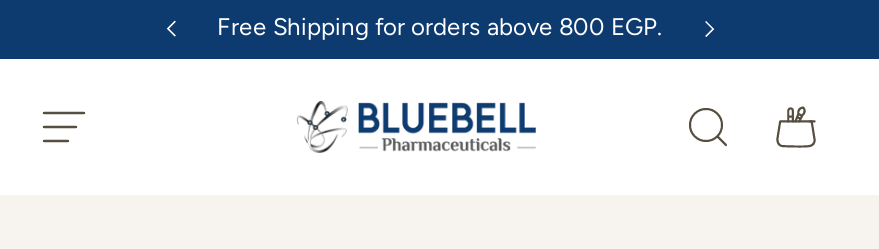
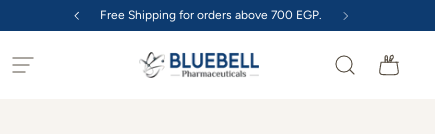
[217,13,663,41] Free Shipping for orders above 800 EGP. -> [100,8,322,22] Free Shipping for orders above 700 EGP.

